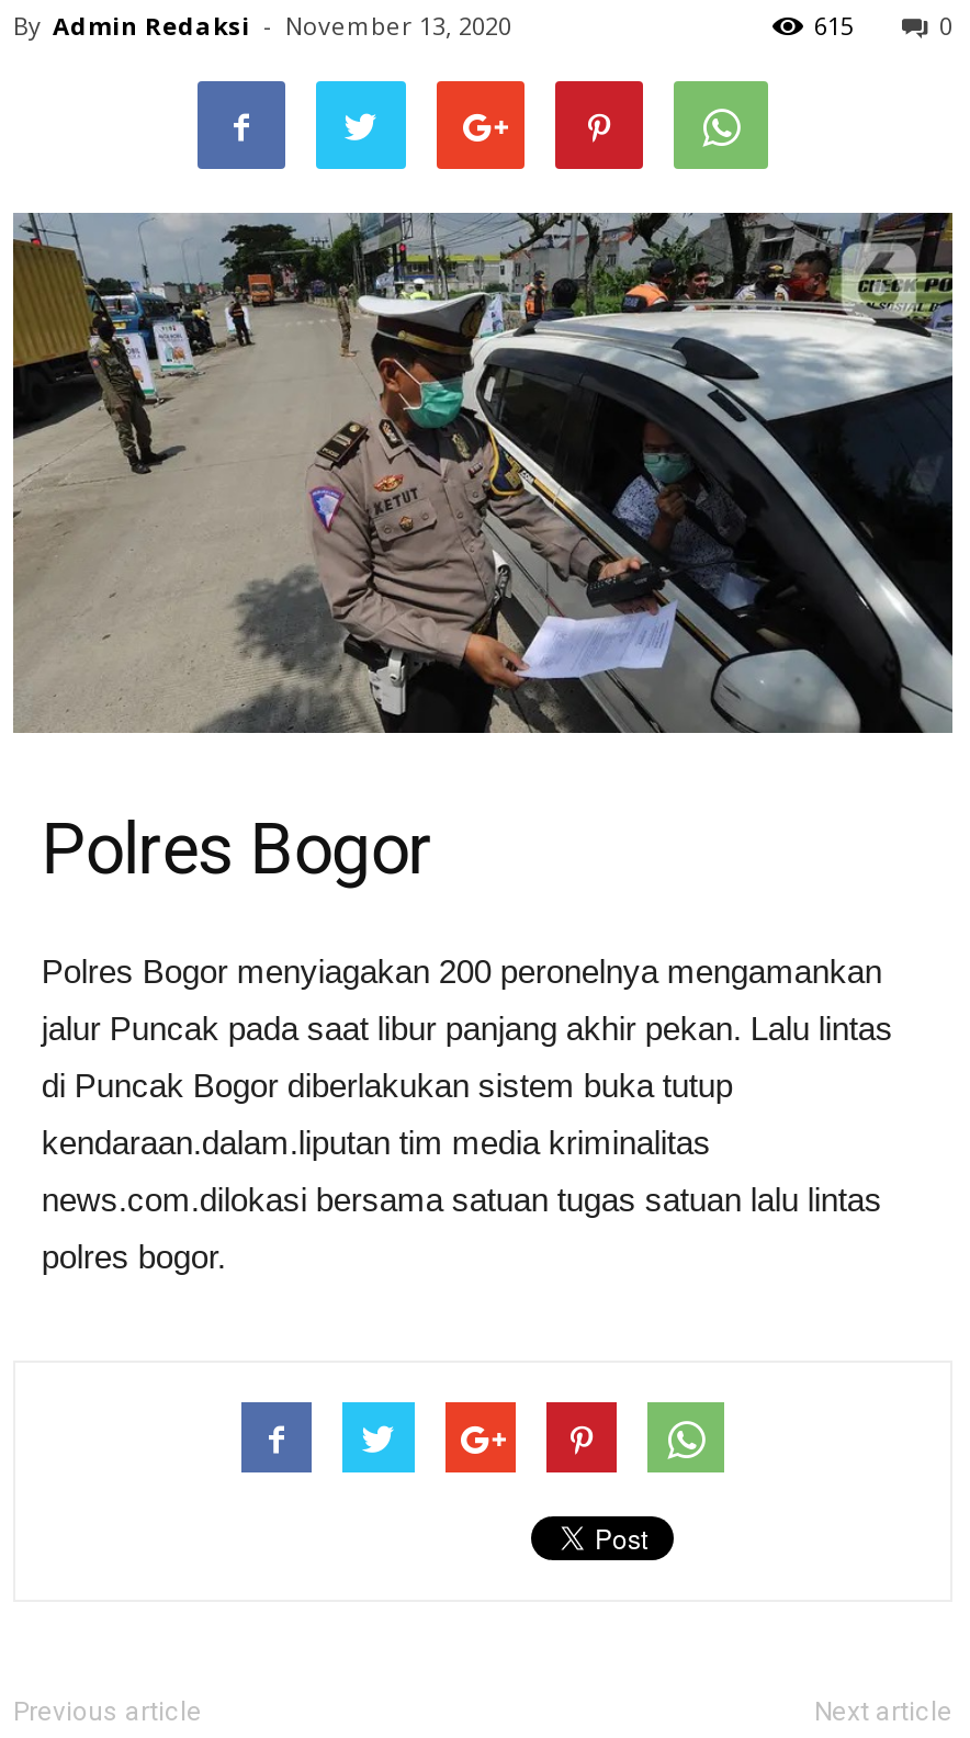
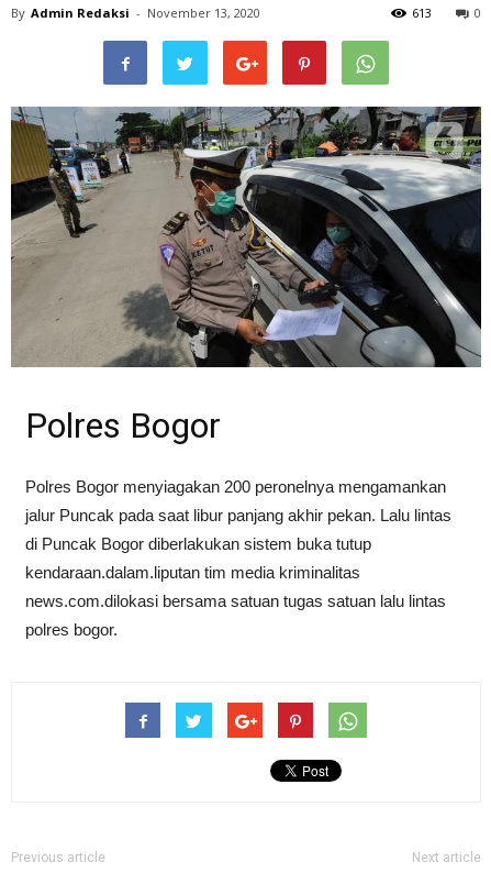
[814,9,854,42] 615 -> [412,4,432,21] 613

